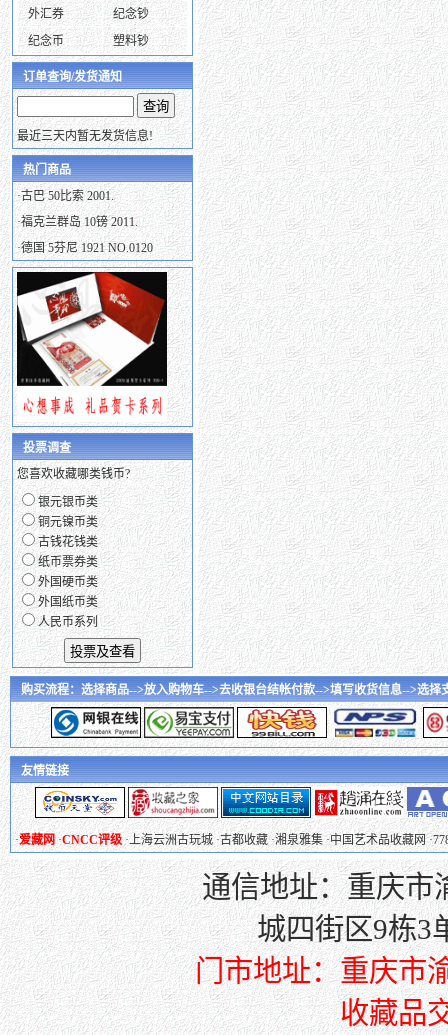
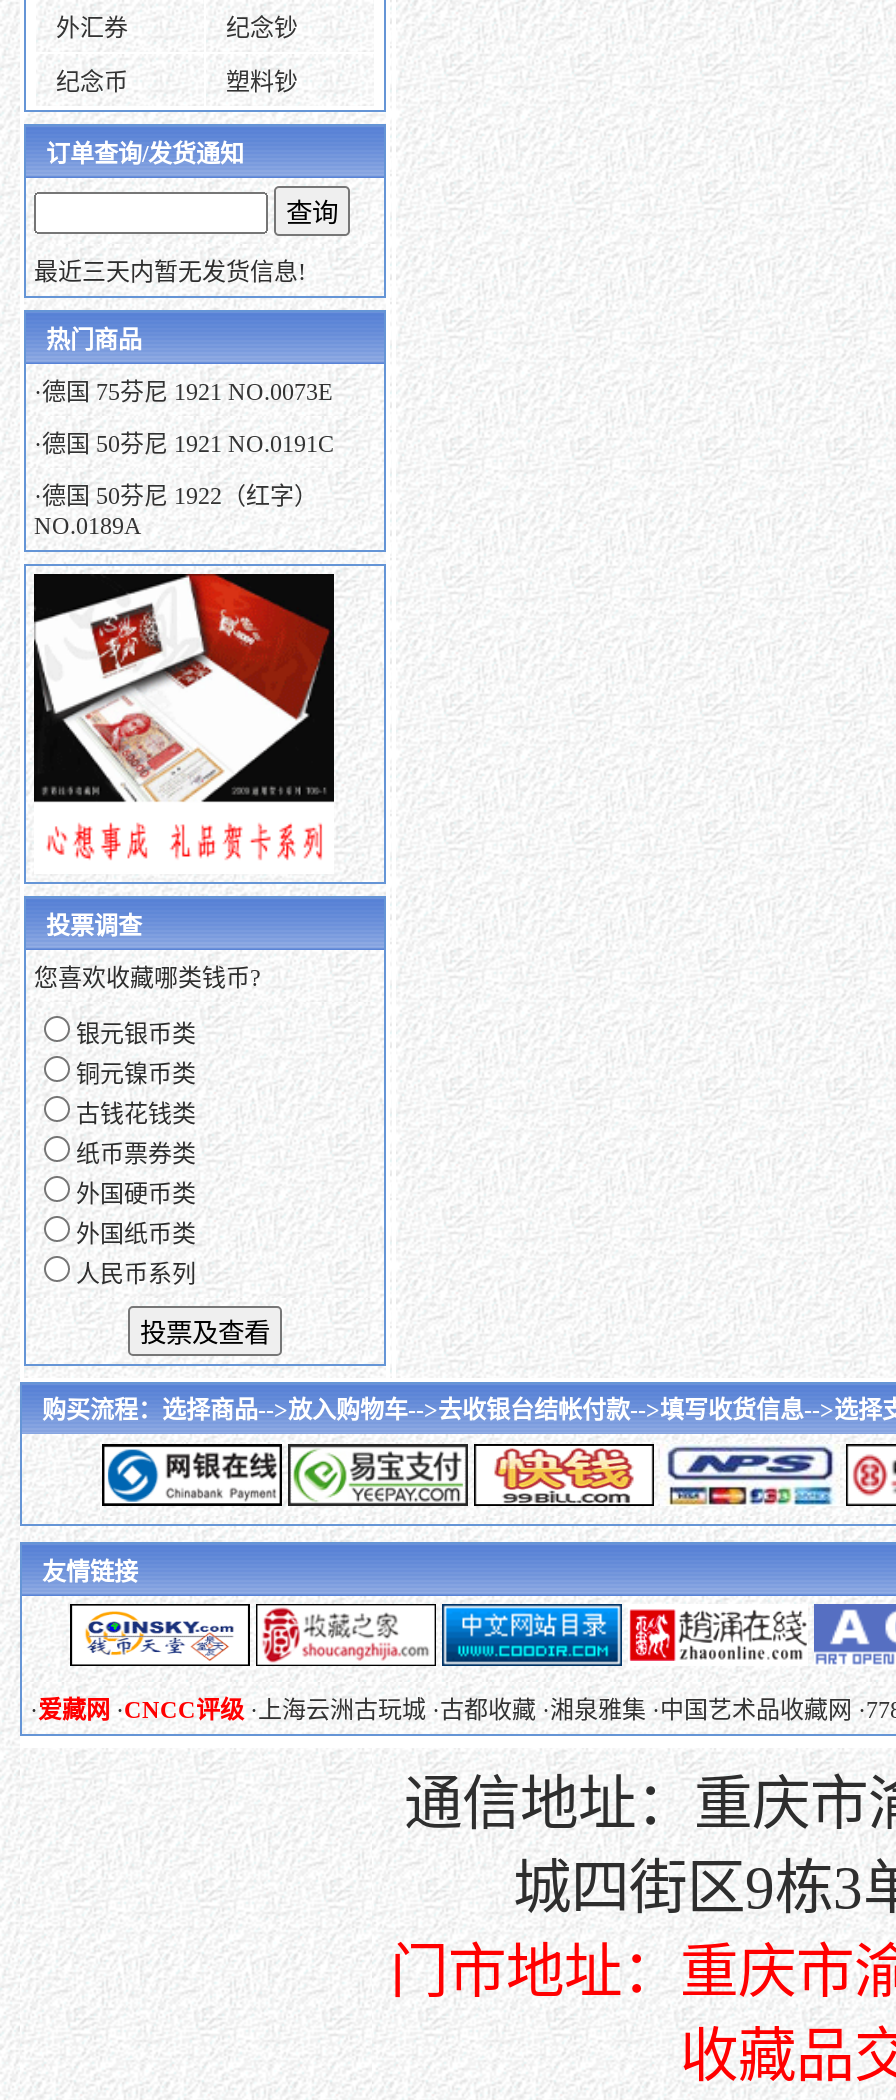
[17,189,114,203] ·古巴 50比索 2001. -> [34,378,332,406] ·德国 75芬尼 1921 NO.0073E
[17,215,138,229] ·福克兰群岛 10镑 2011. -> [34,430,334,458] ·德国 50芬尼 1921 NO.0191C
[17,241,153,255] ·德国 5芬尼 1921 NO.0120 -> [34,482,318,540] ·德国 50芬尼 1922（红字） | NO.0189A

